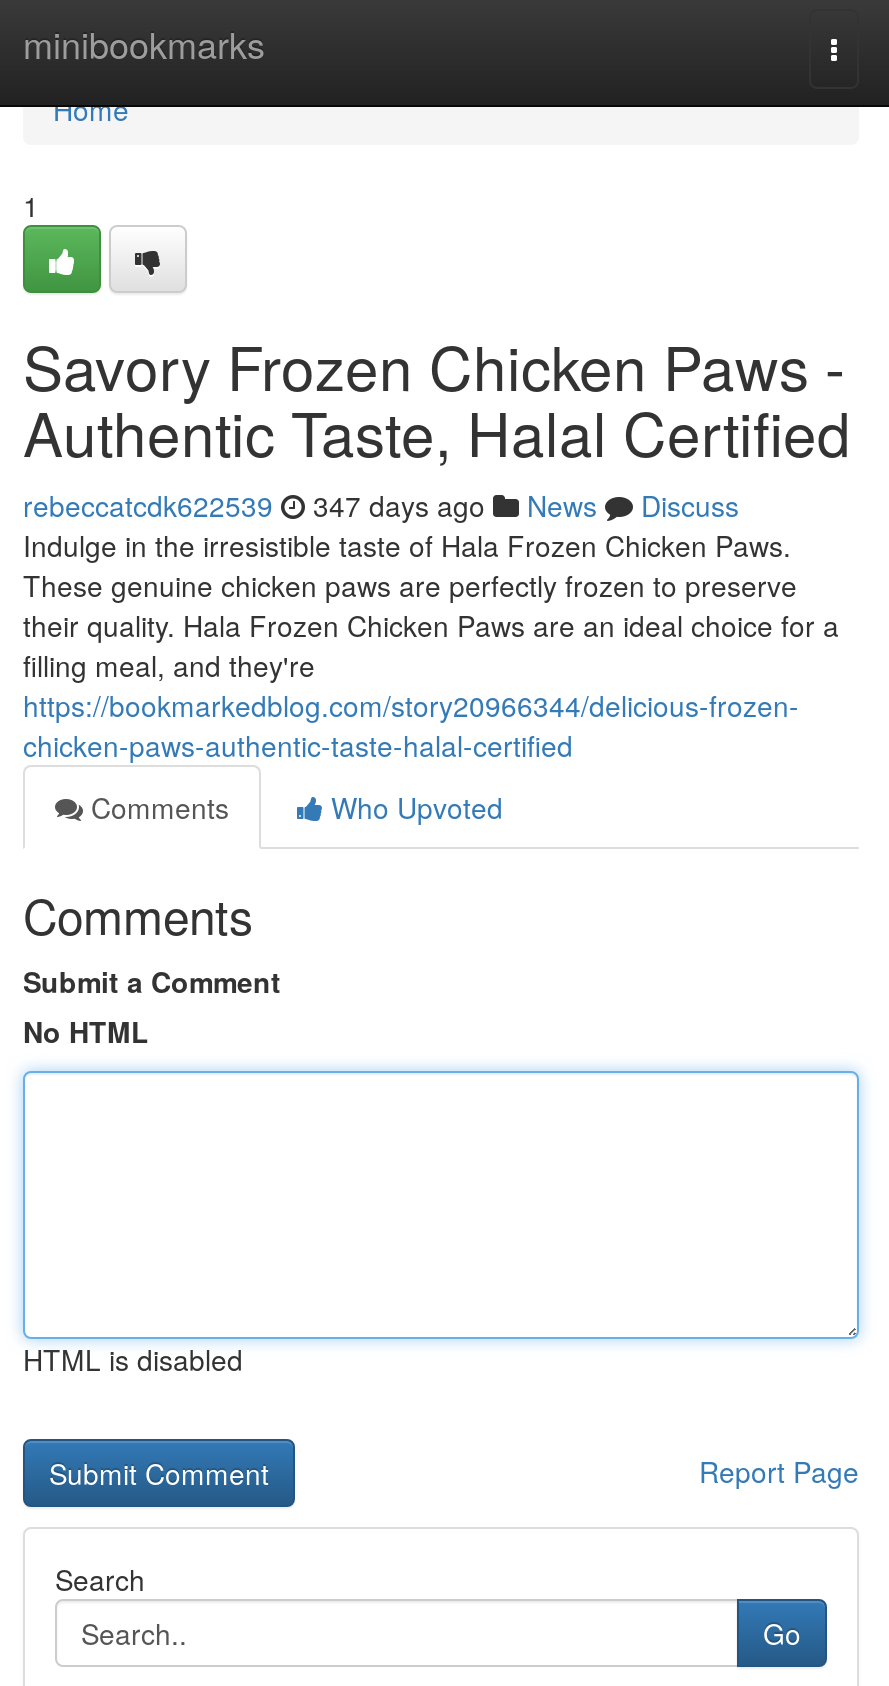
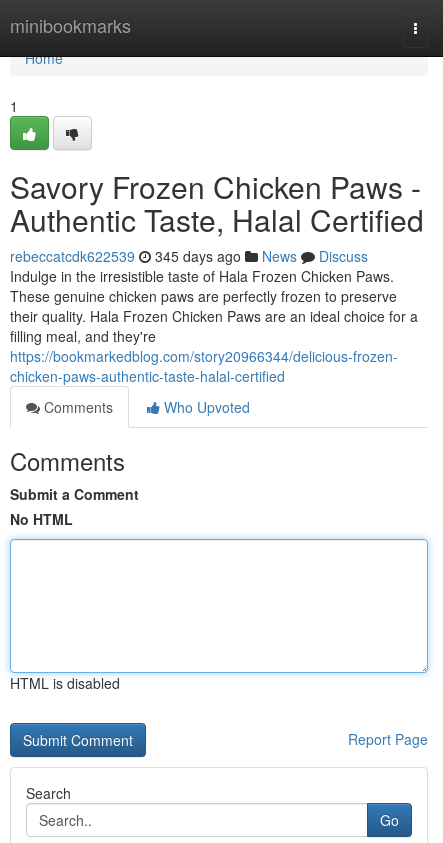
[23,485,739,525] rebeccatcdk622539 347 days ago News Discuss -> [10,246,368,266] rebeccatcdk622539 345 days ago News Discuss

